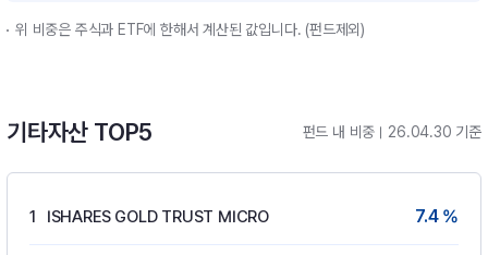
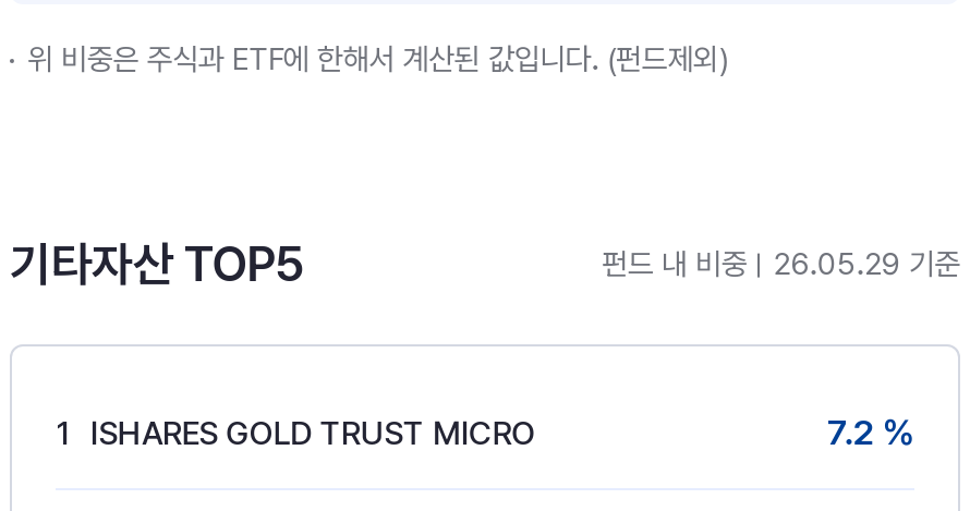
[302,123,481,141] 펀드 내 비중 26.04.30 기준 -> [602,246,960,281] 펀드 내 비중 26.05.29 기준
[415,206,459,227] 7.4 % -> [827,412,914,453] 7.2 %

